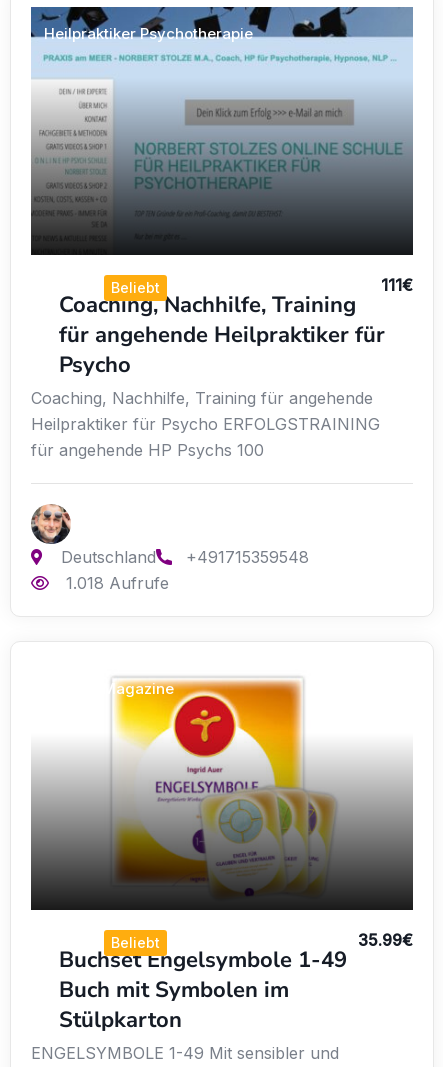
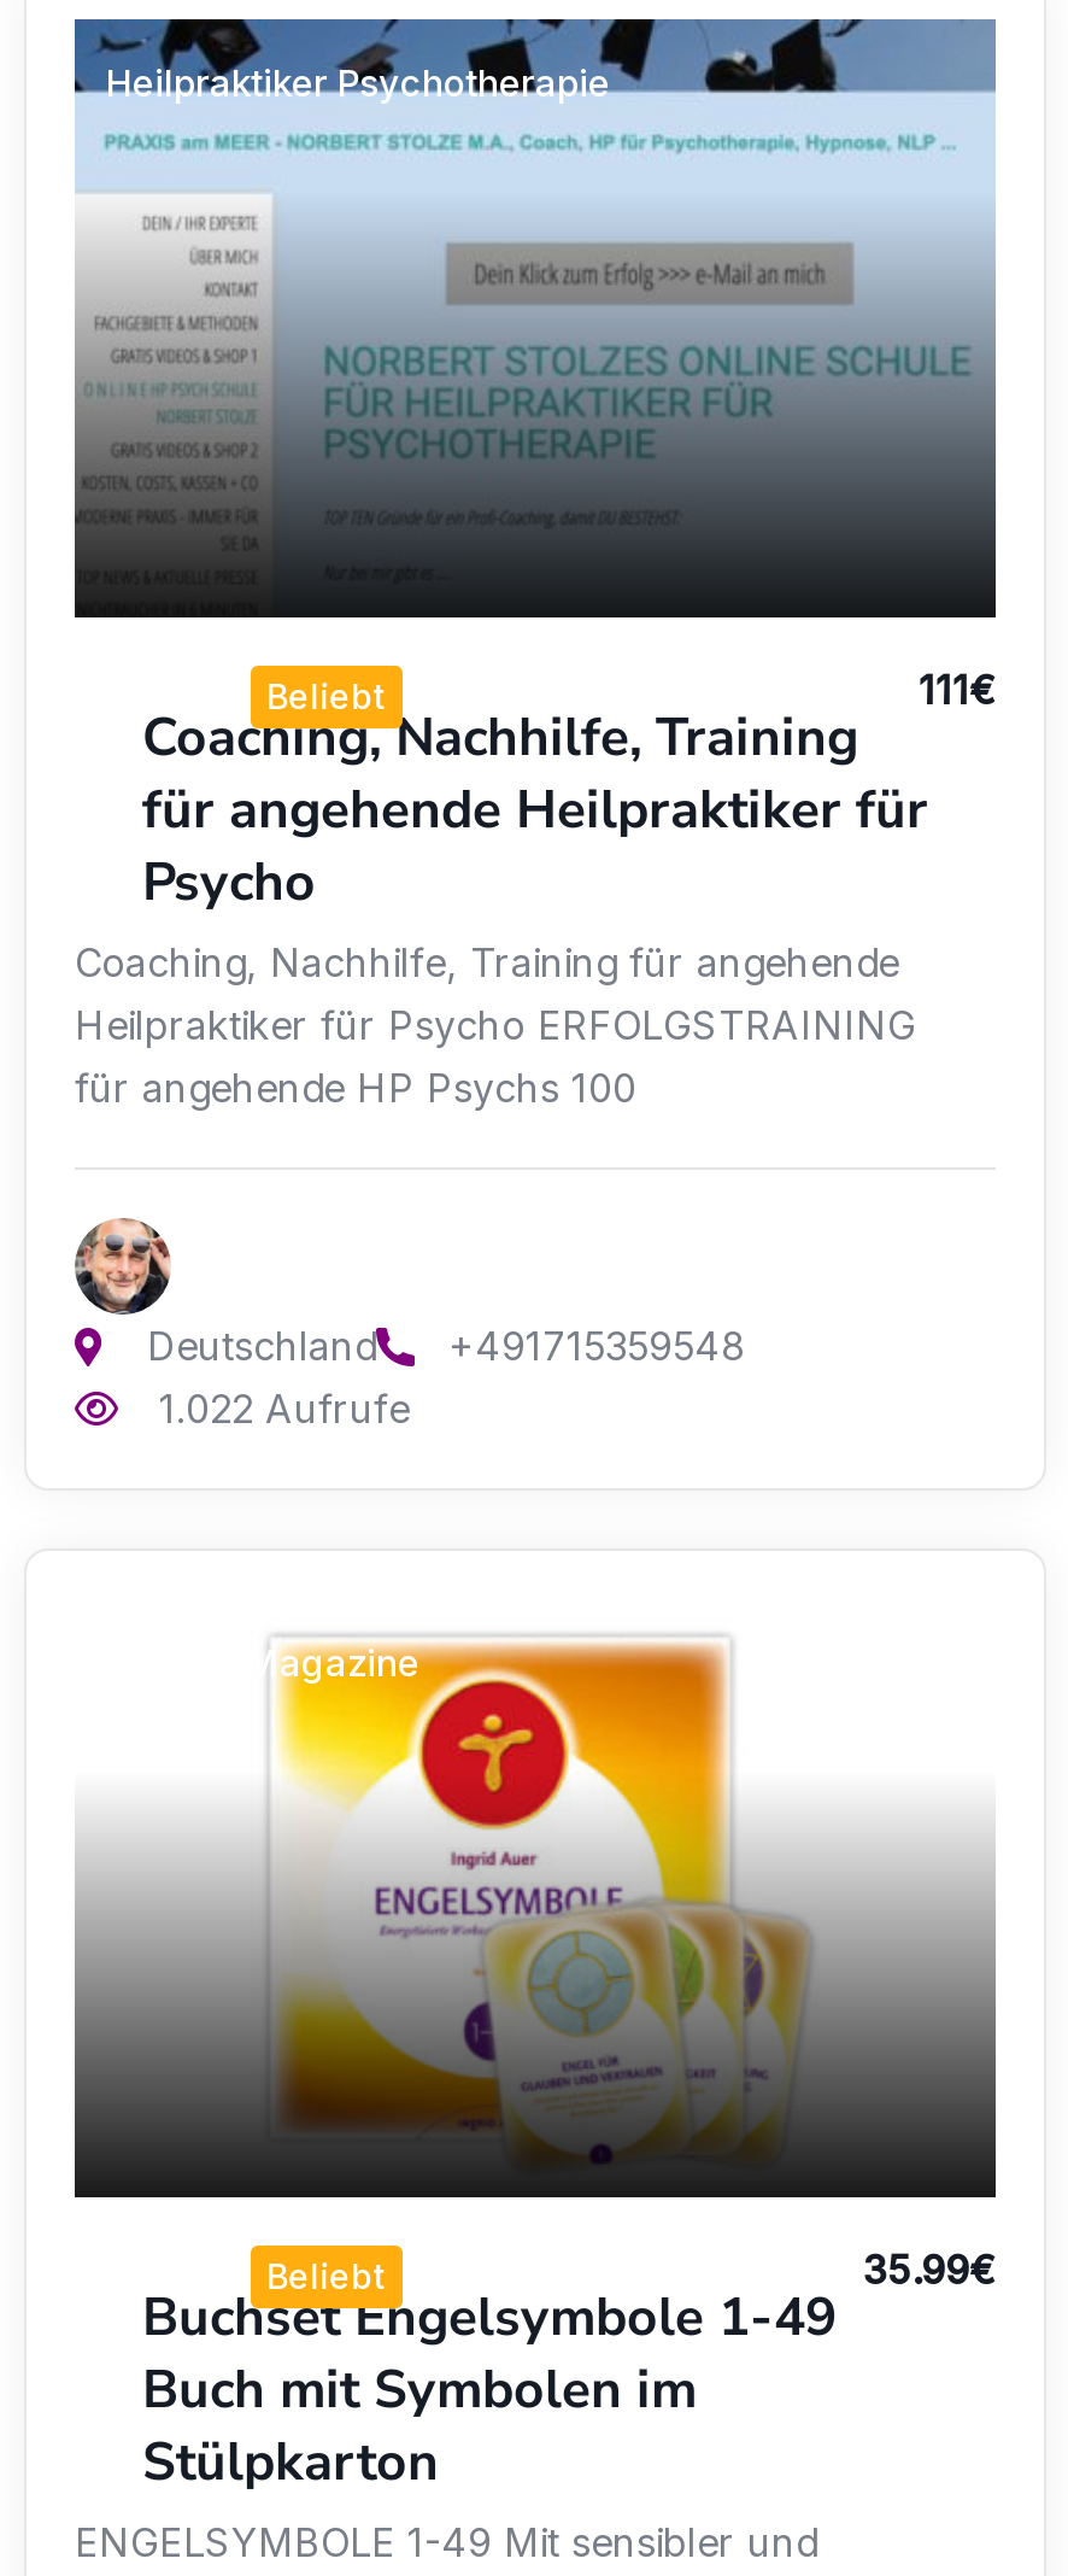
[61,573,169,593] 1.018 Aufrufe -> [147,1385,410,1433] 1.022 Aufrufe

